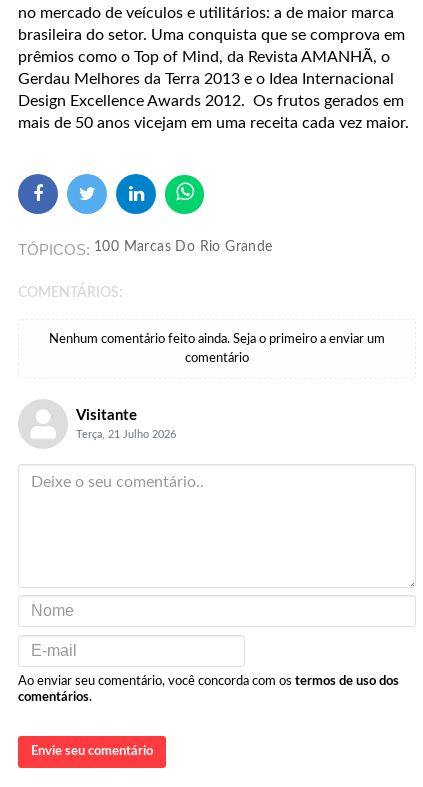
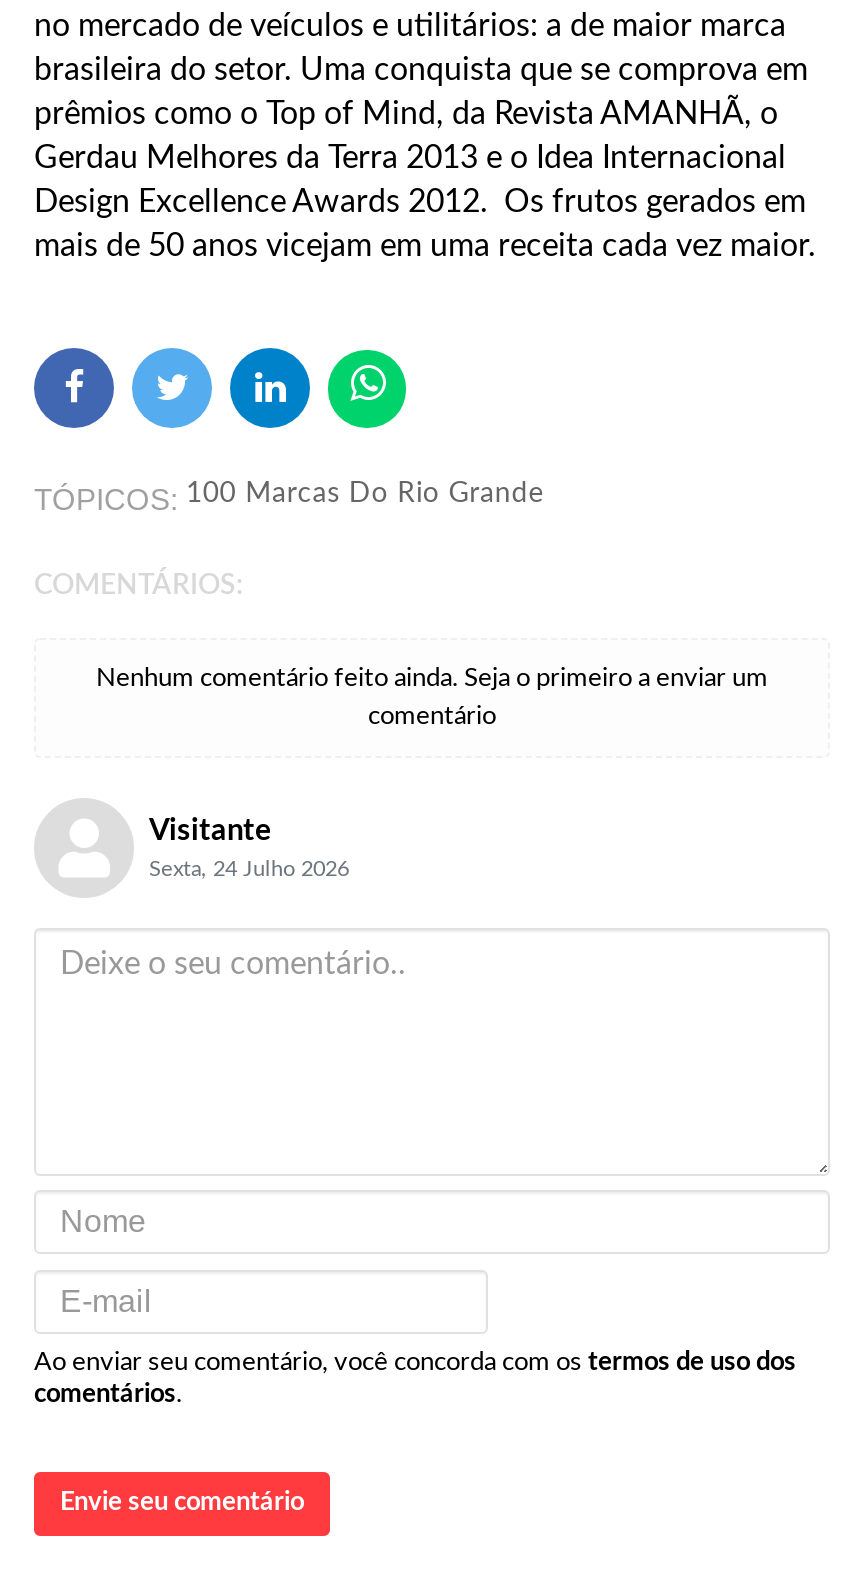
[75,428,175,439] Terça, 21 Julho 2026 -> [149,857,349,879] Sexta, 24 Julho 2026

